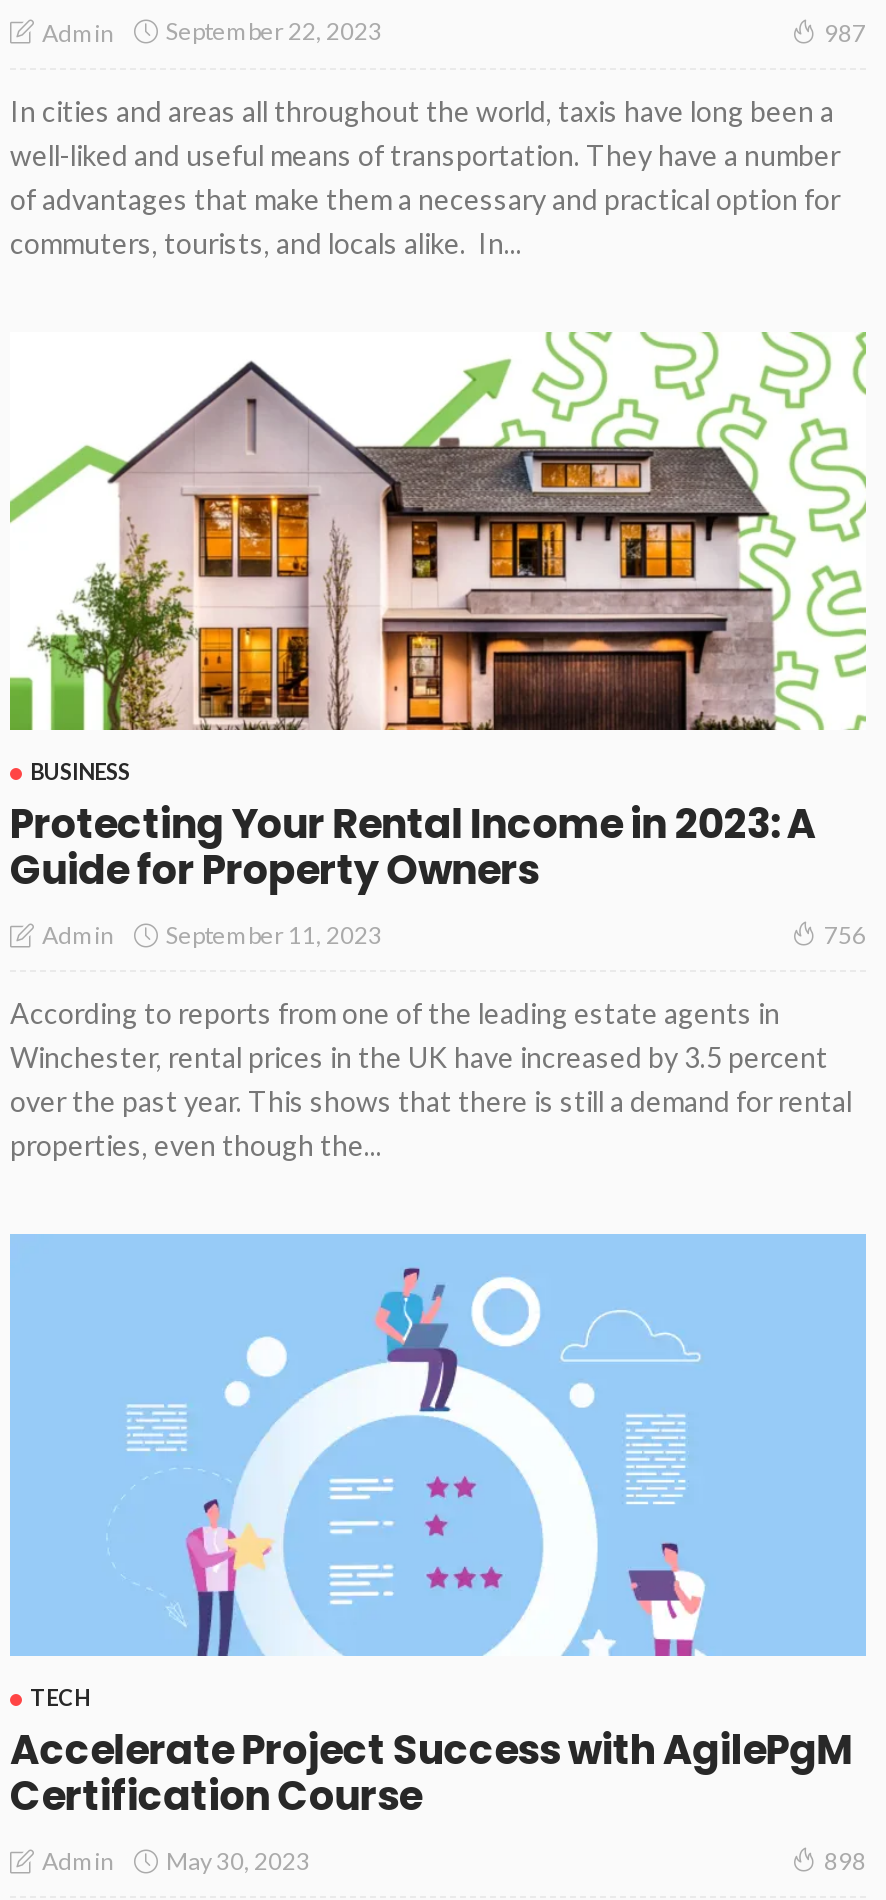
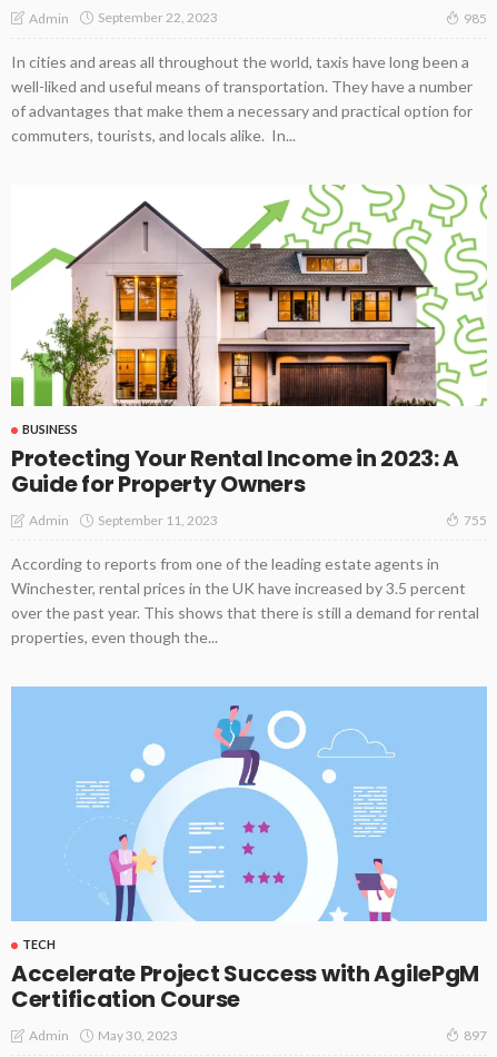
[824,17,866,47] 987 -> [464,10,487,26] 985
[824,921,866,951] 756 -> [464,512,487,529] 755
[824,1846,866,1876] 898 -> [464,1027,487,1044] 897

